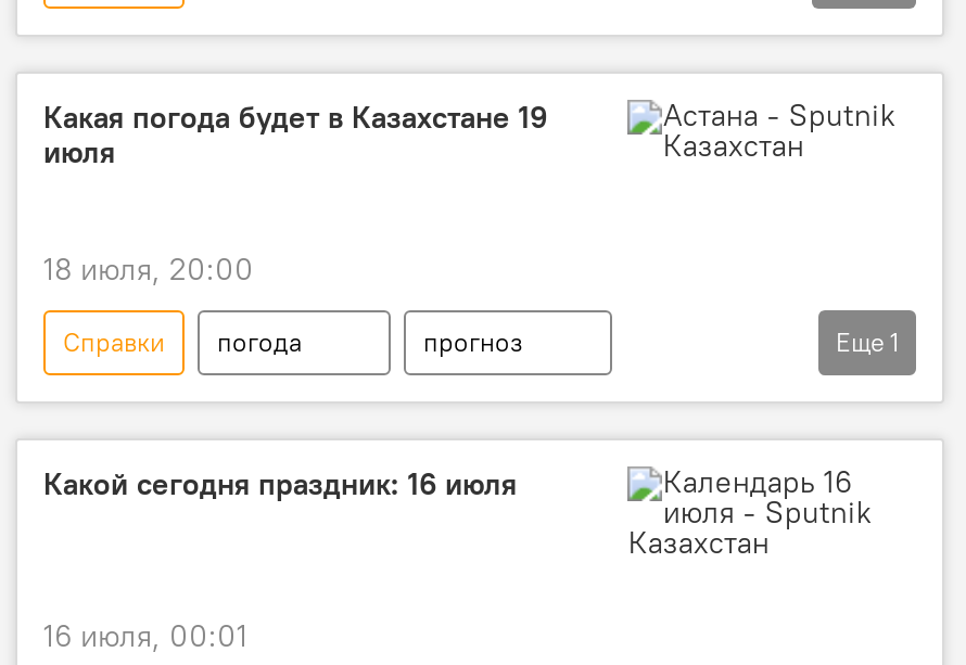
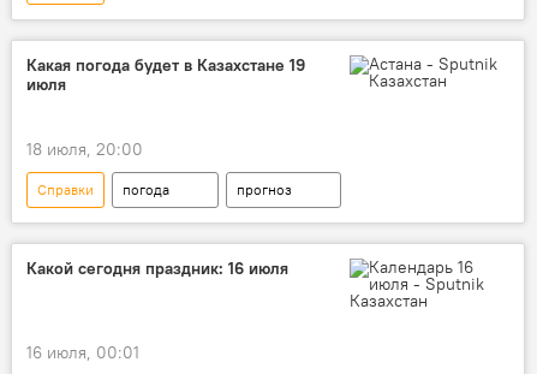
[836,325,899,358] Еще 1 -> none

